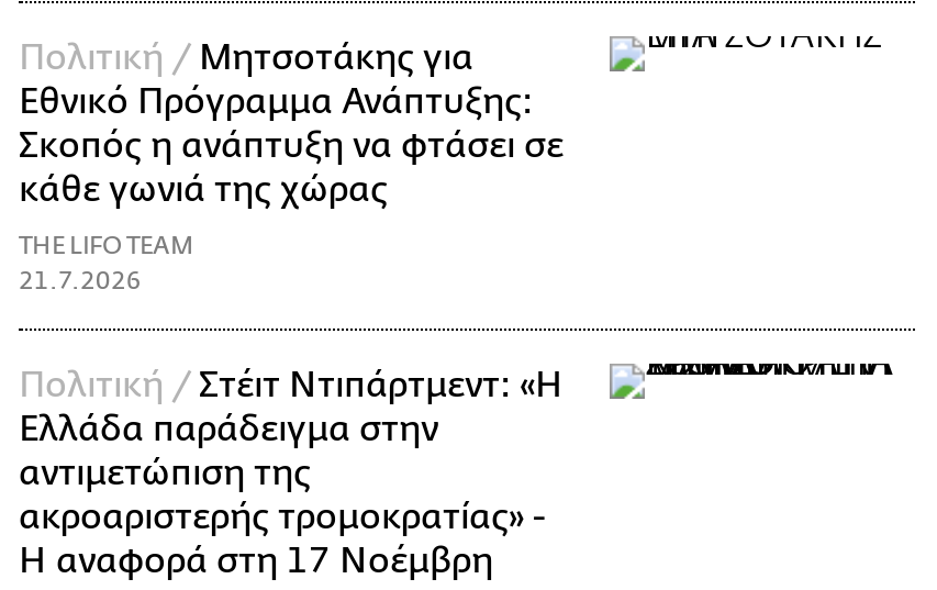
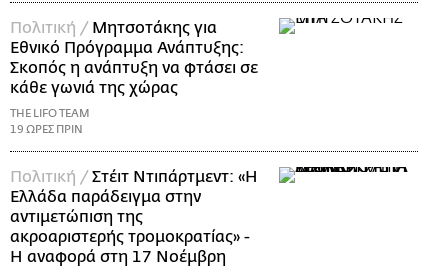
[19,266,142,295] 21.7.2026 -> [10,123,83,136] 19 ΩΡΕΣ ΠΡΙΝ

